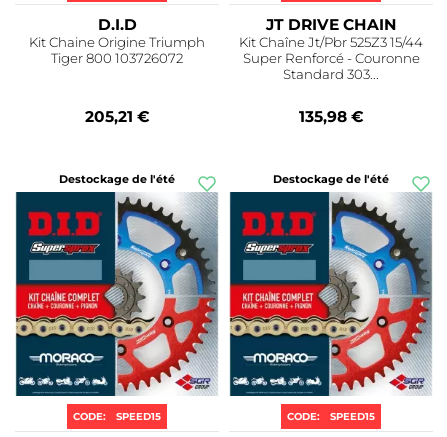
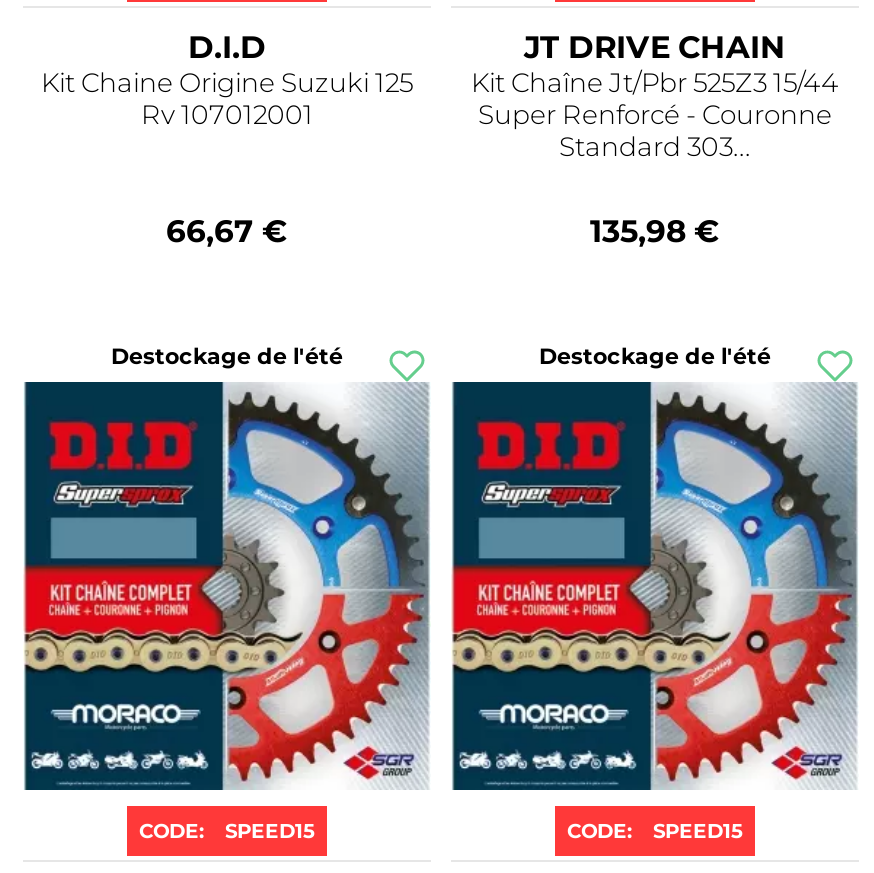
[29,34,205,66] Kit Chaine Origine Triumph | Tiger 800 103726072 -> [41,67,413,131] Kit Chaine Origine Suzuki 125 | Rv 107012001
[84,107,149,126] 205,21 € -> [166,213,288,251] 66,67 €

